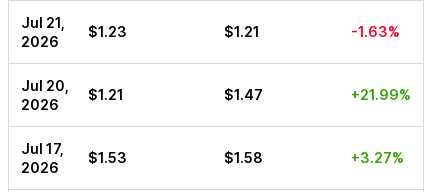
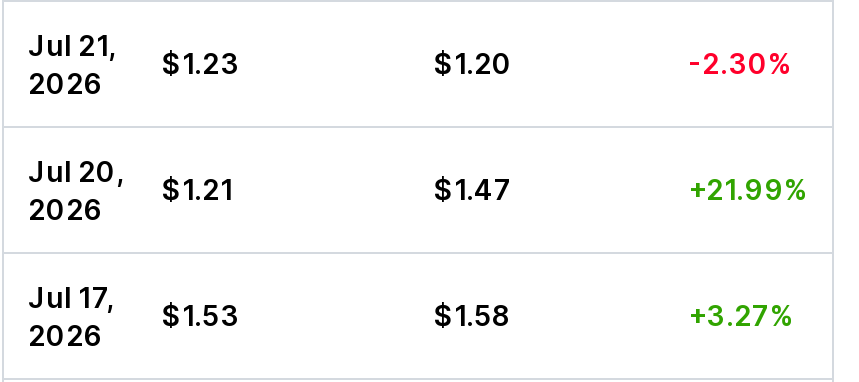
[224,23,260,40] $1.21 -> [434,46,512,80] $1.20
[351,23,400,40] -1.63% -> [688,46,792,80] -2.30%

